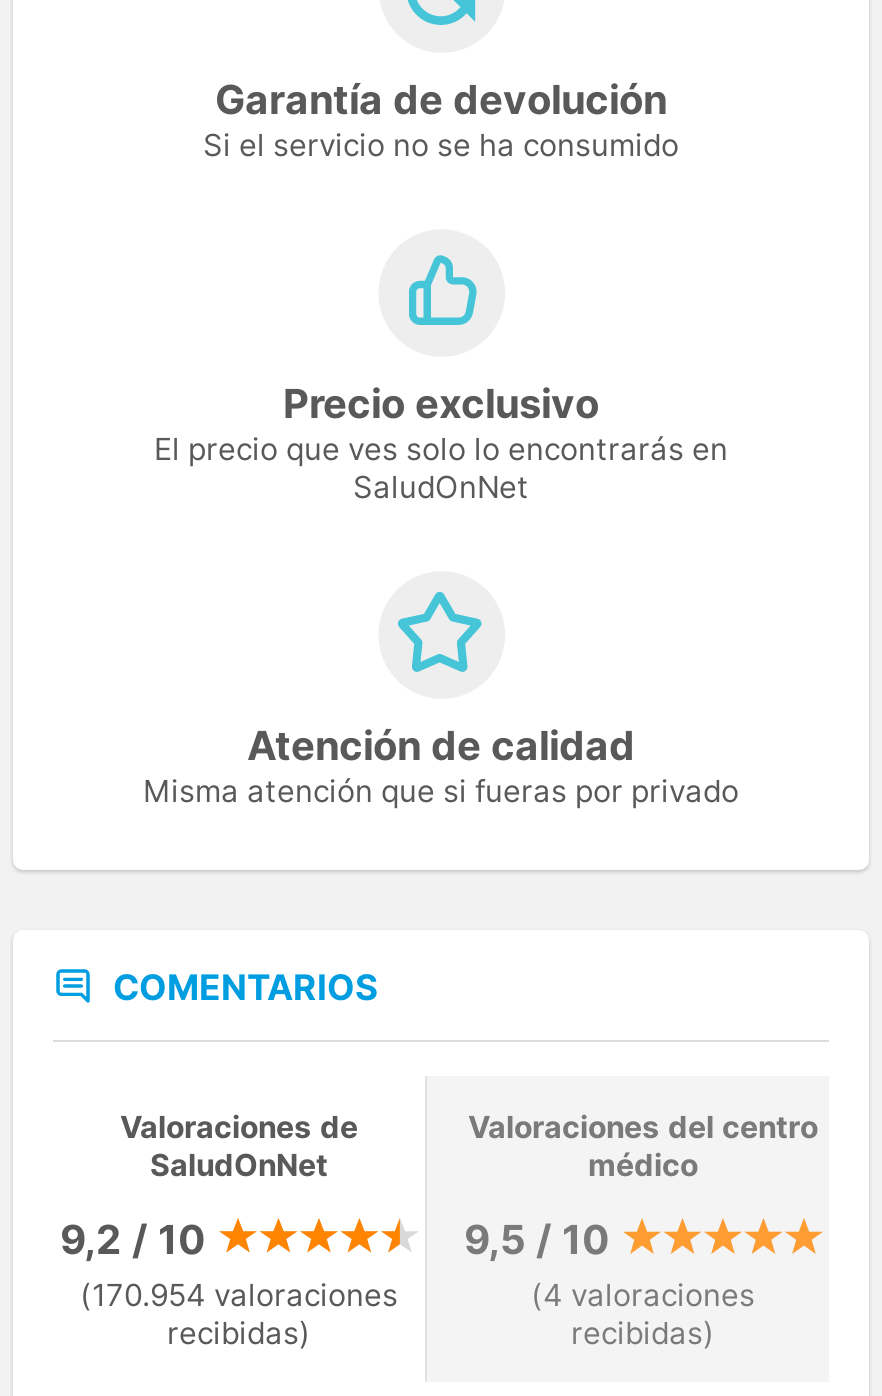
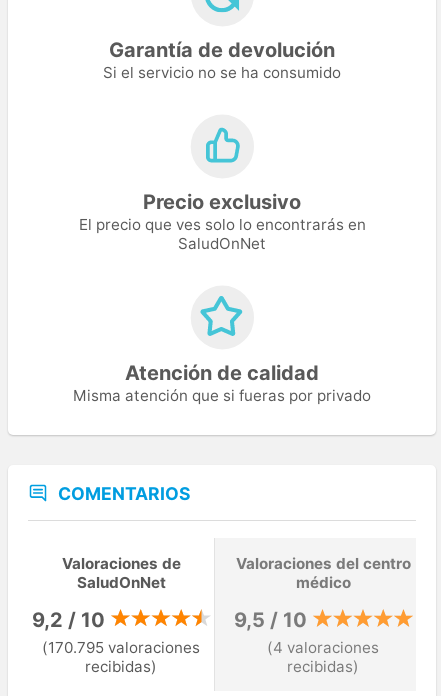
[80,1275,398,1313] (170.954 valoraciones -> [42,638,200,657] (170.795 valoraciones

